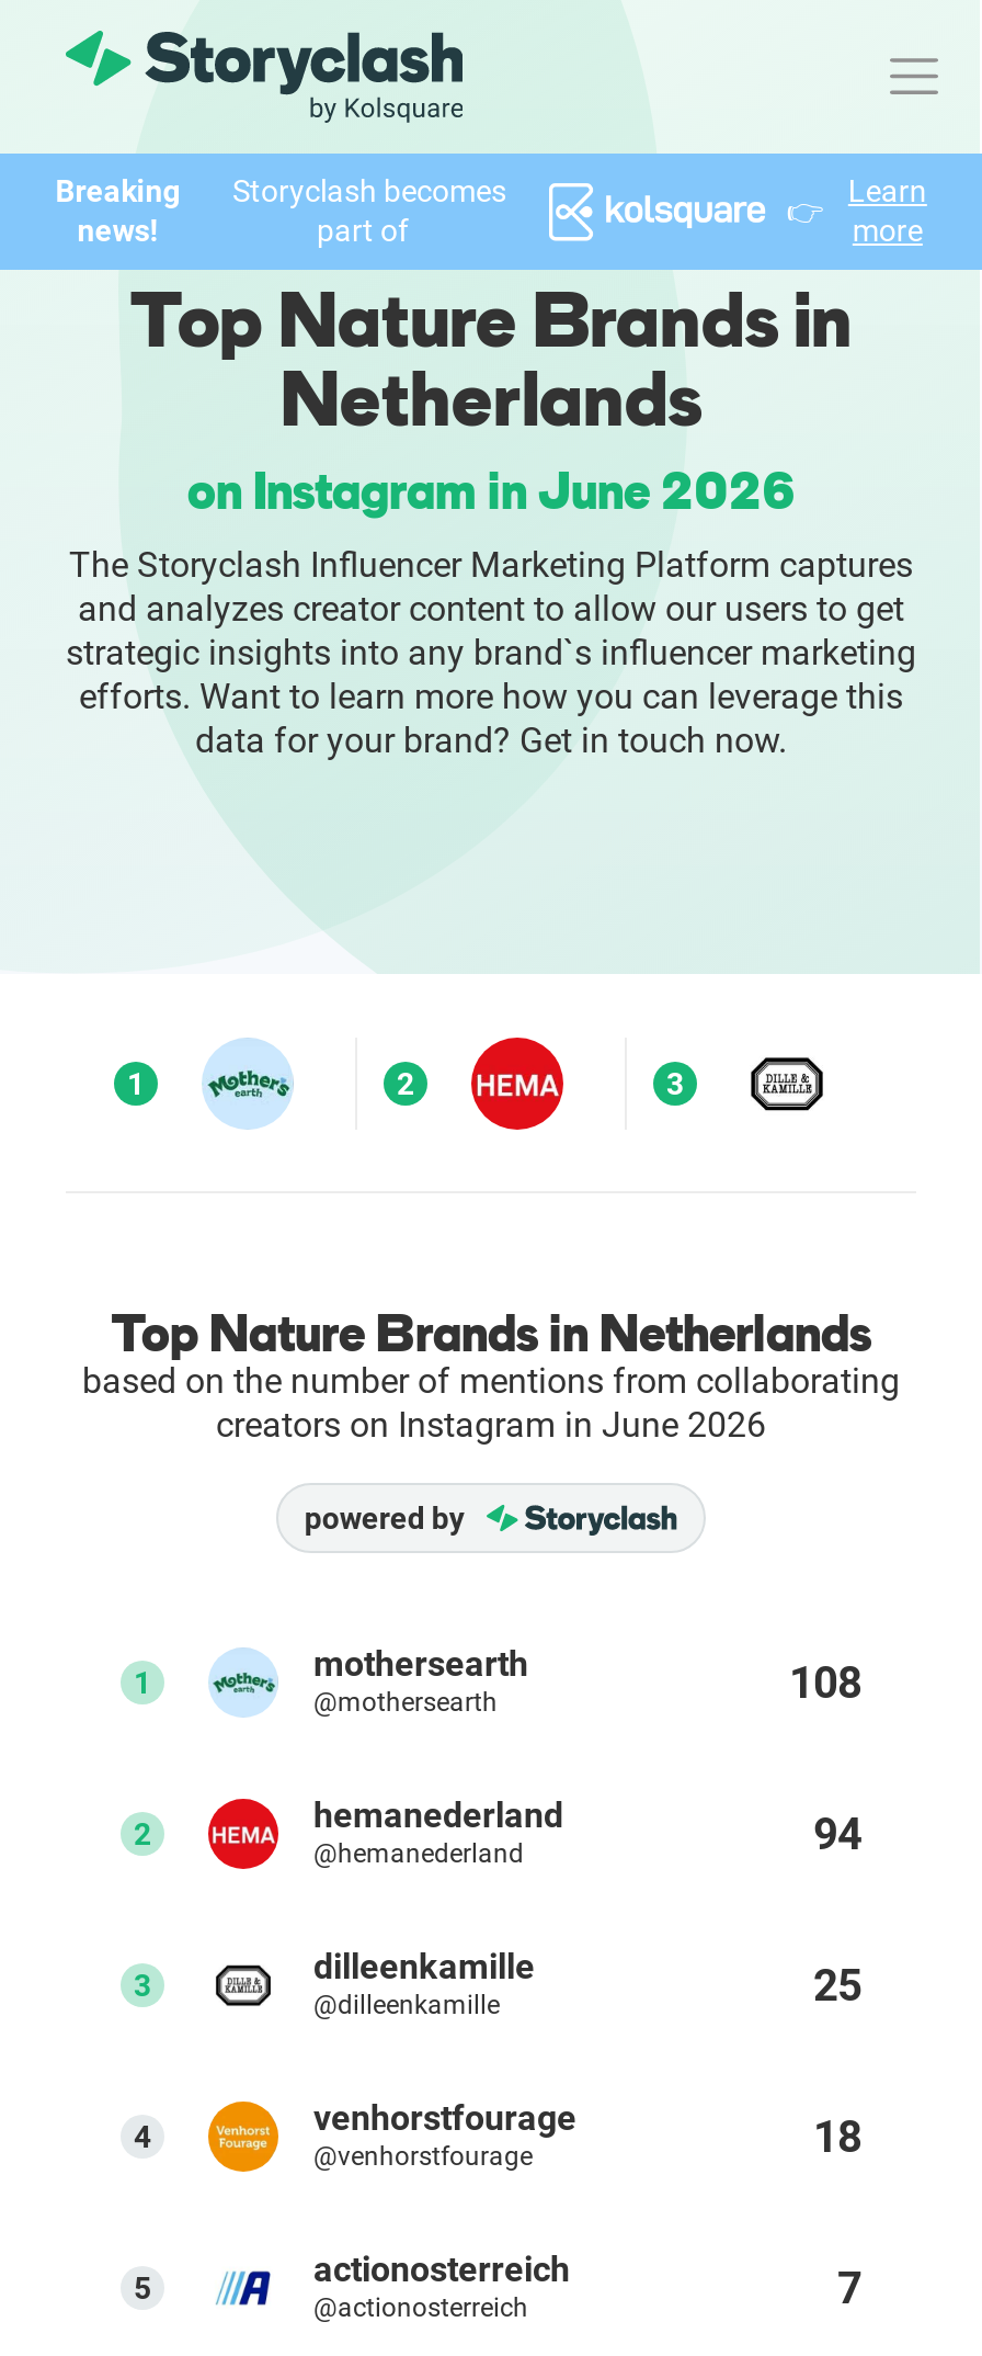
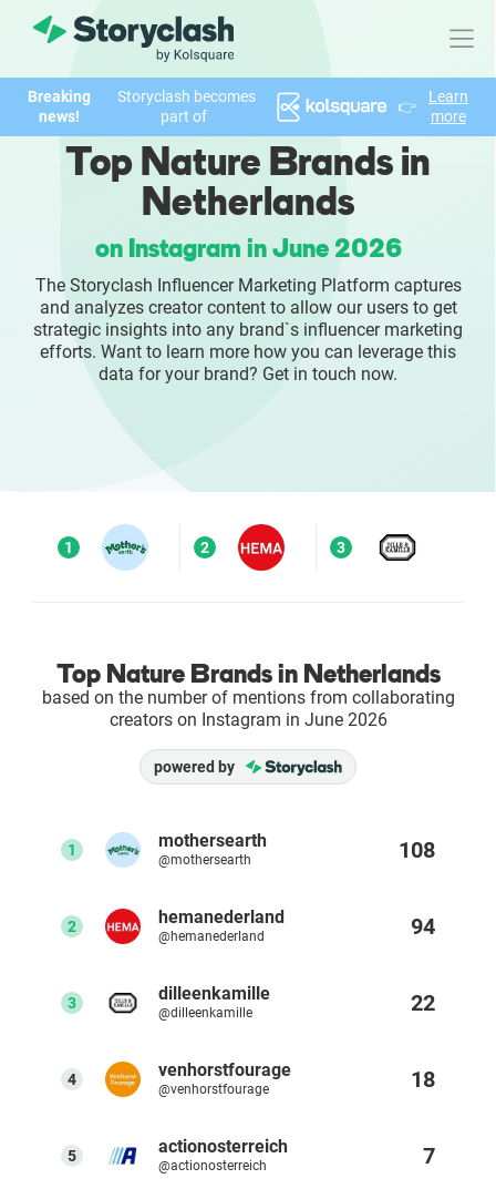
[813,1958,861,2010] 25 -> [411,989,435,1016] 22

